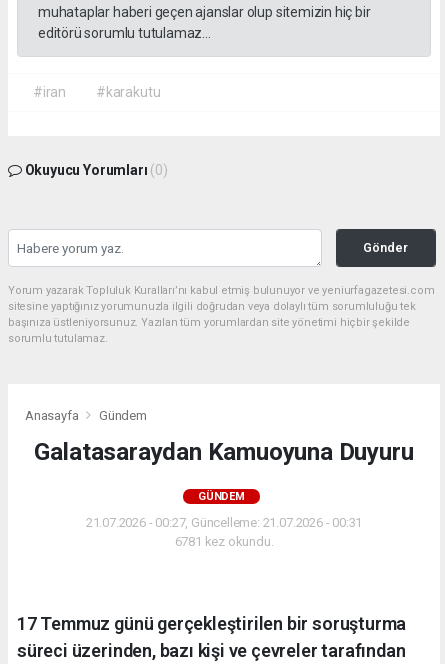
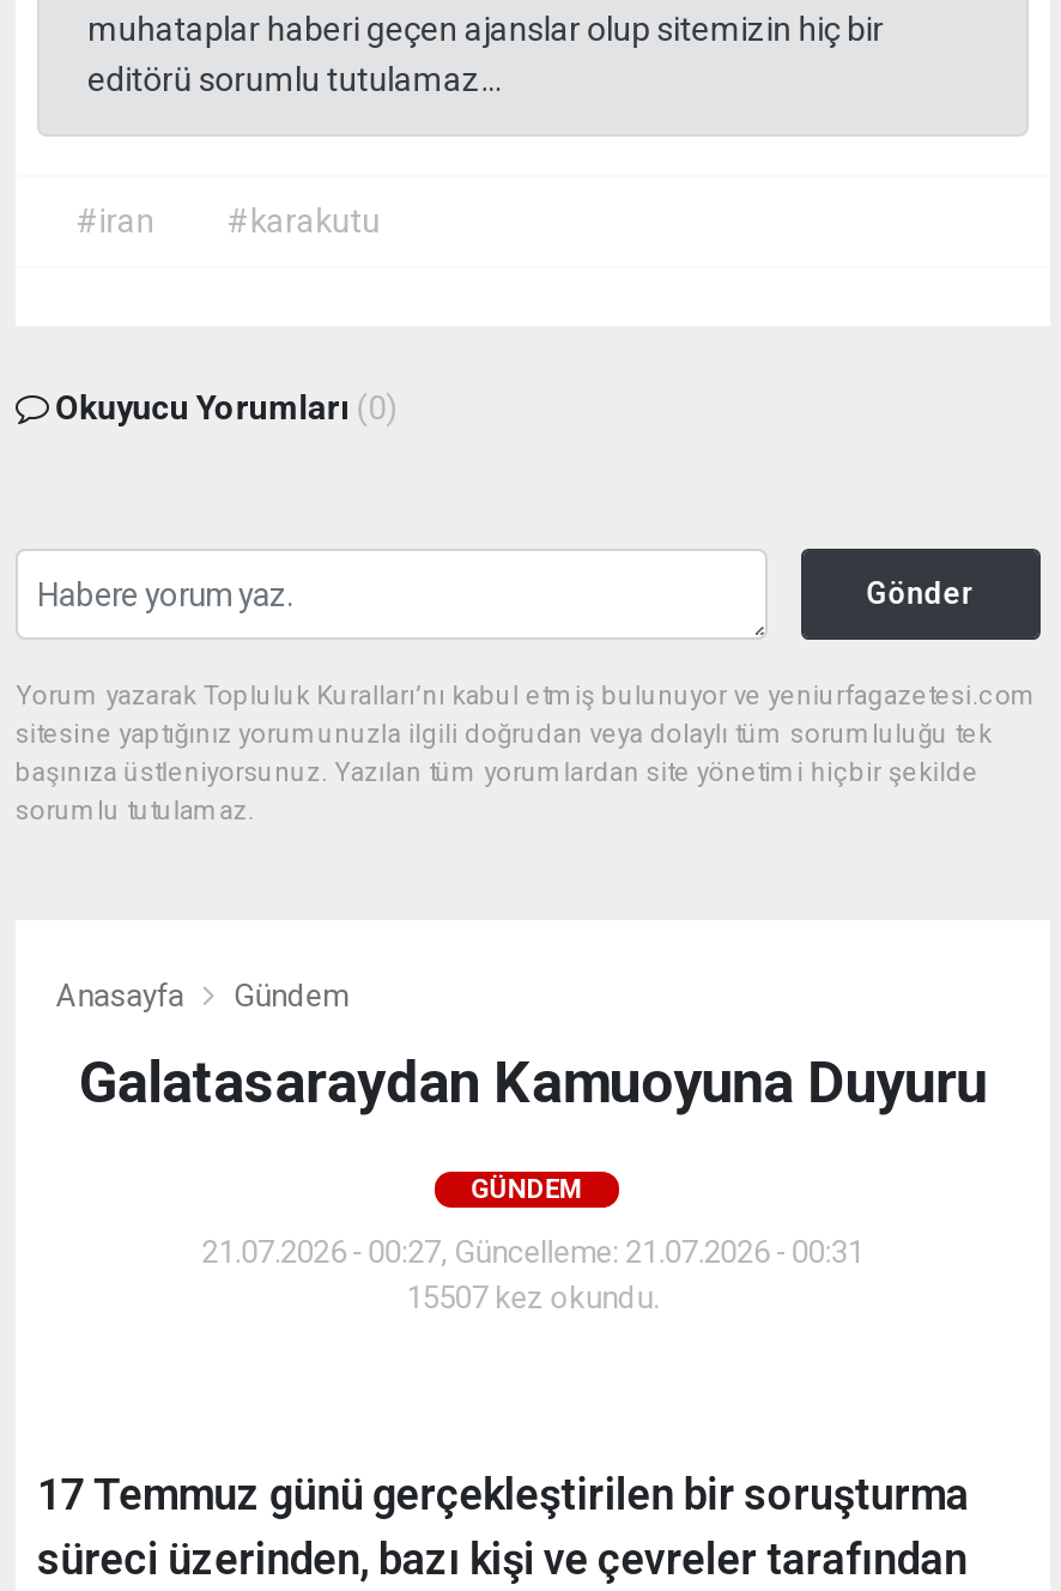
[174,534,273,549] 6781 kez okundu. -> [406,1279,660,1315] 15507 kez okundu.

